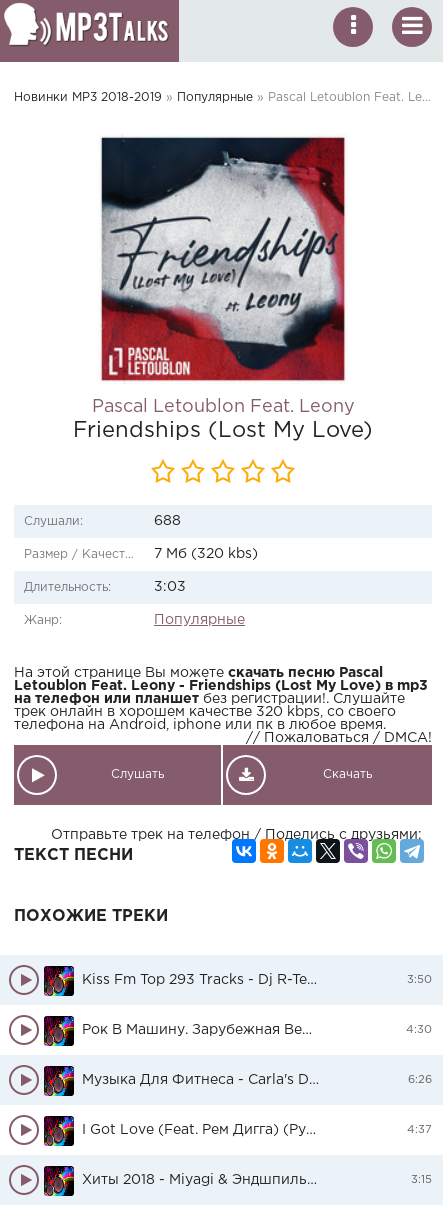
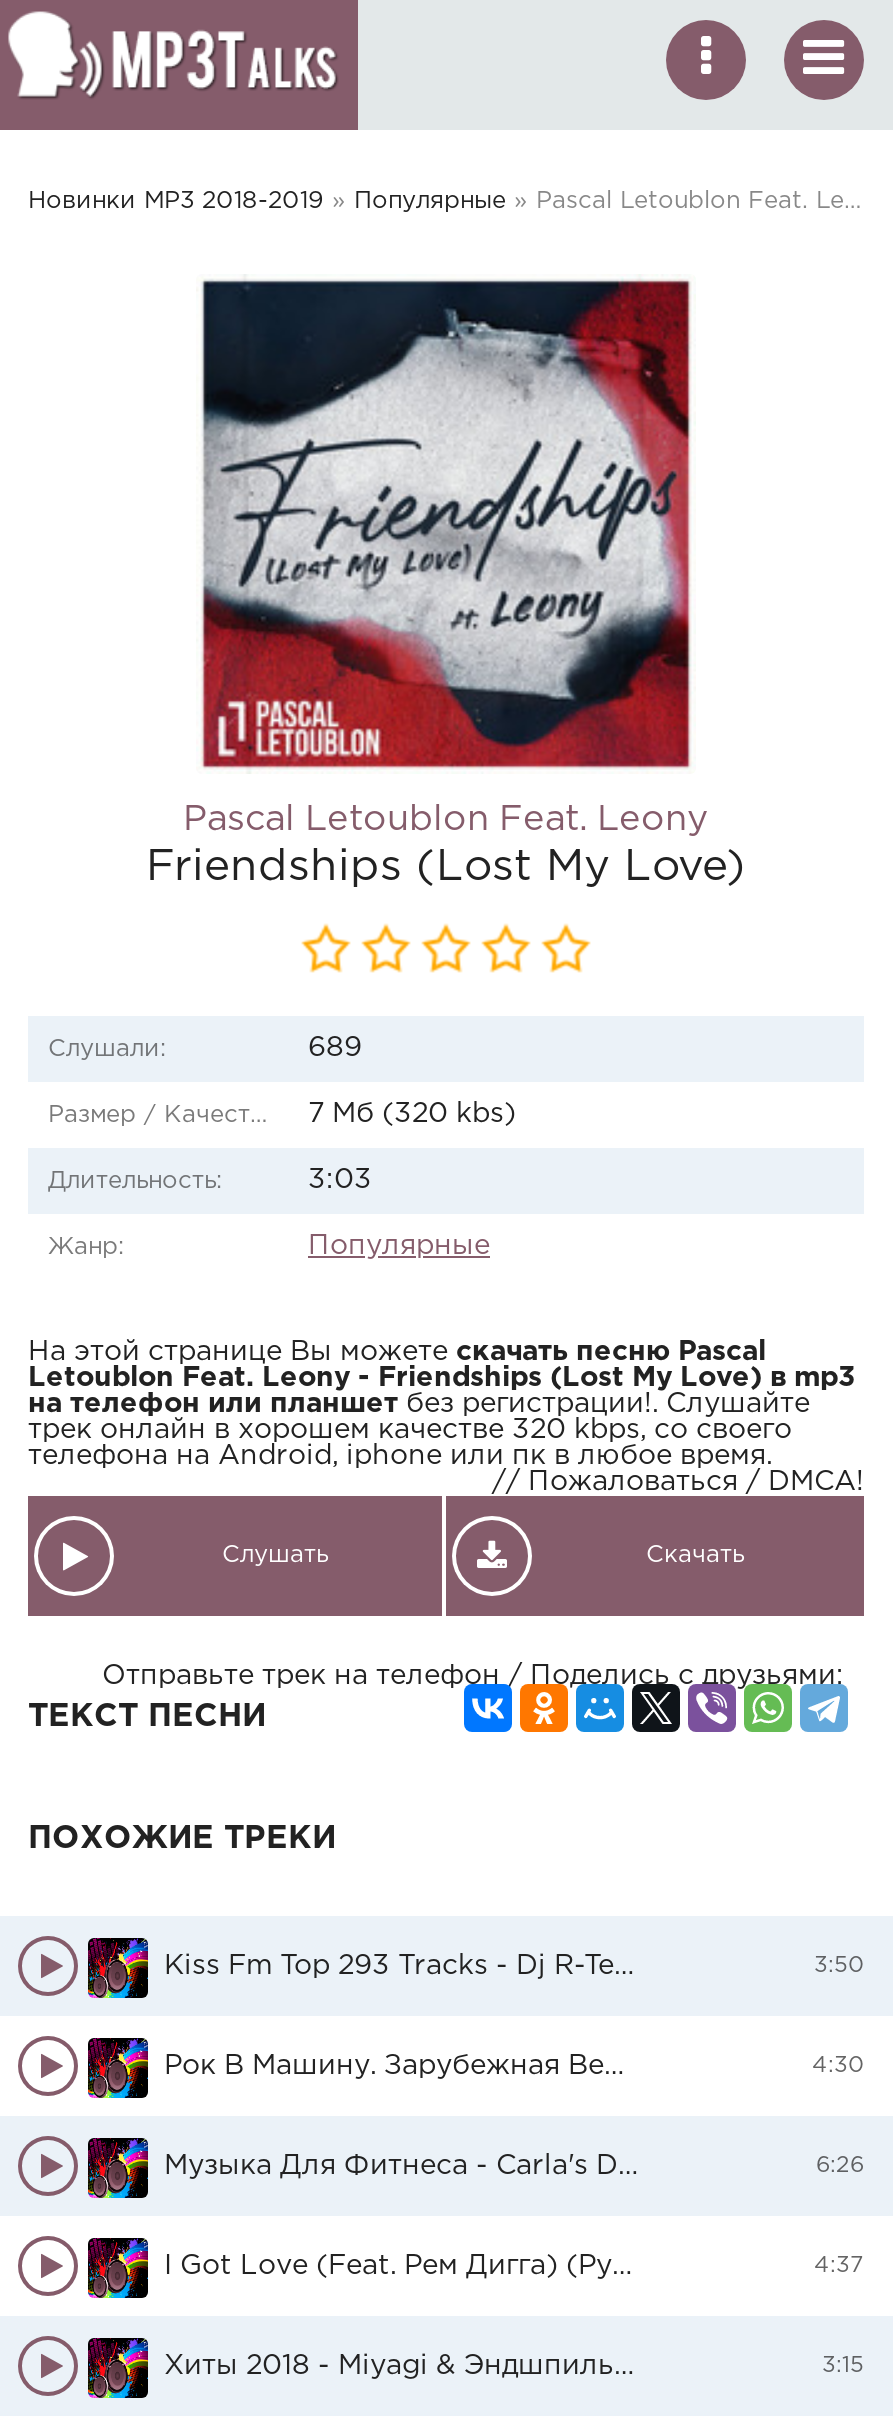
[154,515,181,527] 688 -> [308,1036,362,1060] 689

